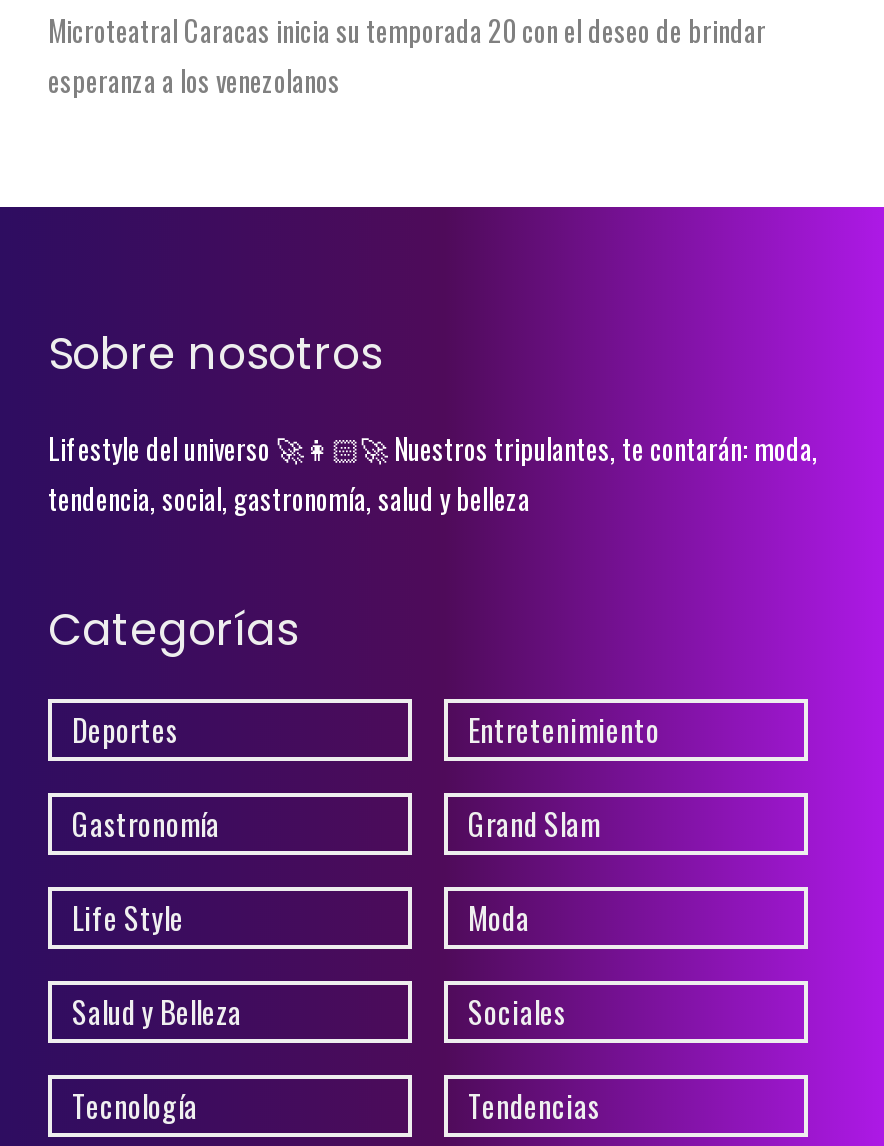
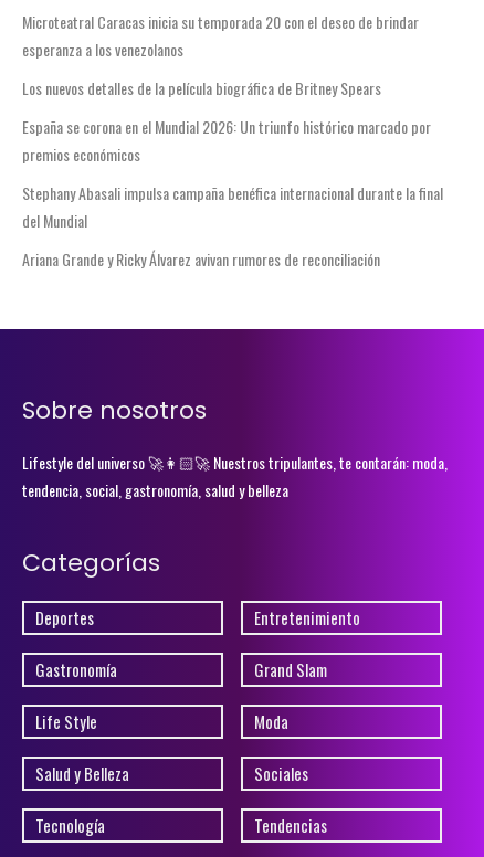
none -> [22,77,443,271] Los nuevos detalles de la película biográfica de Britney Spears | España se corona en el Mundial 2026: Un triunfo histórico marcado por | premios económicos | Stephany Abasali impulsa campaña benéfica internacional durante la final | del Mundial | Ariana Grande y Ricky Álvarez avivan rumores de reconciliación

